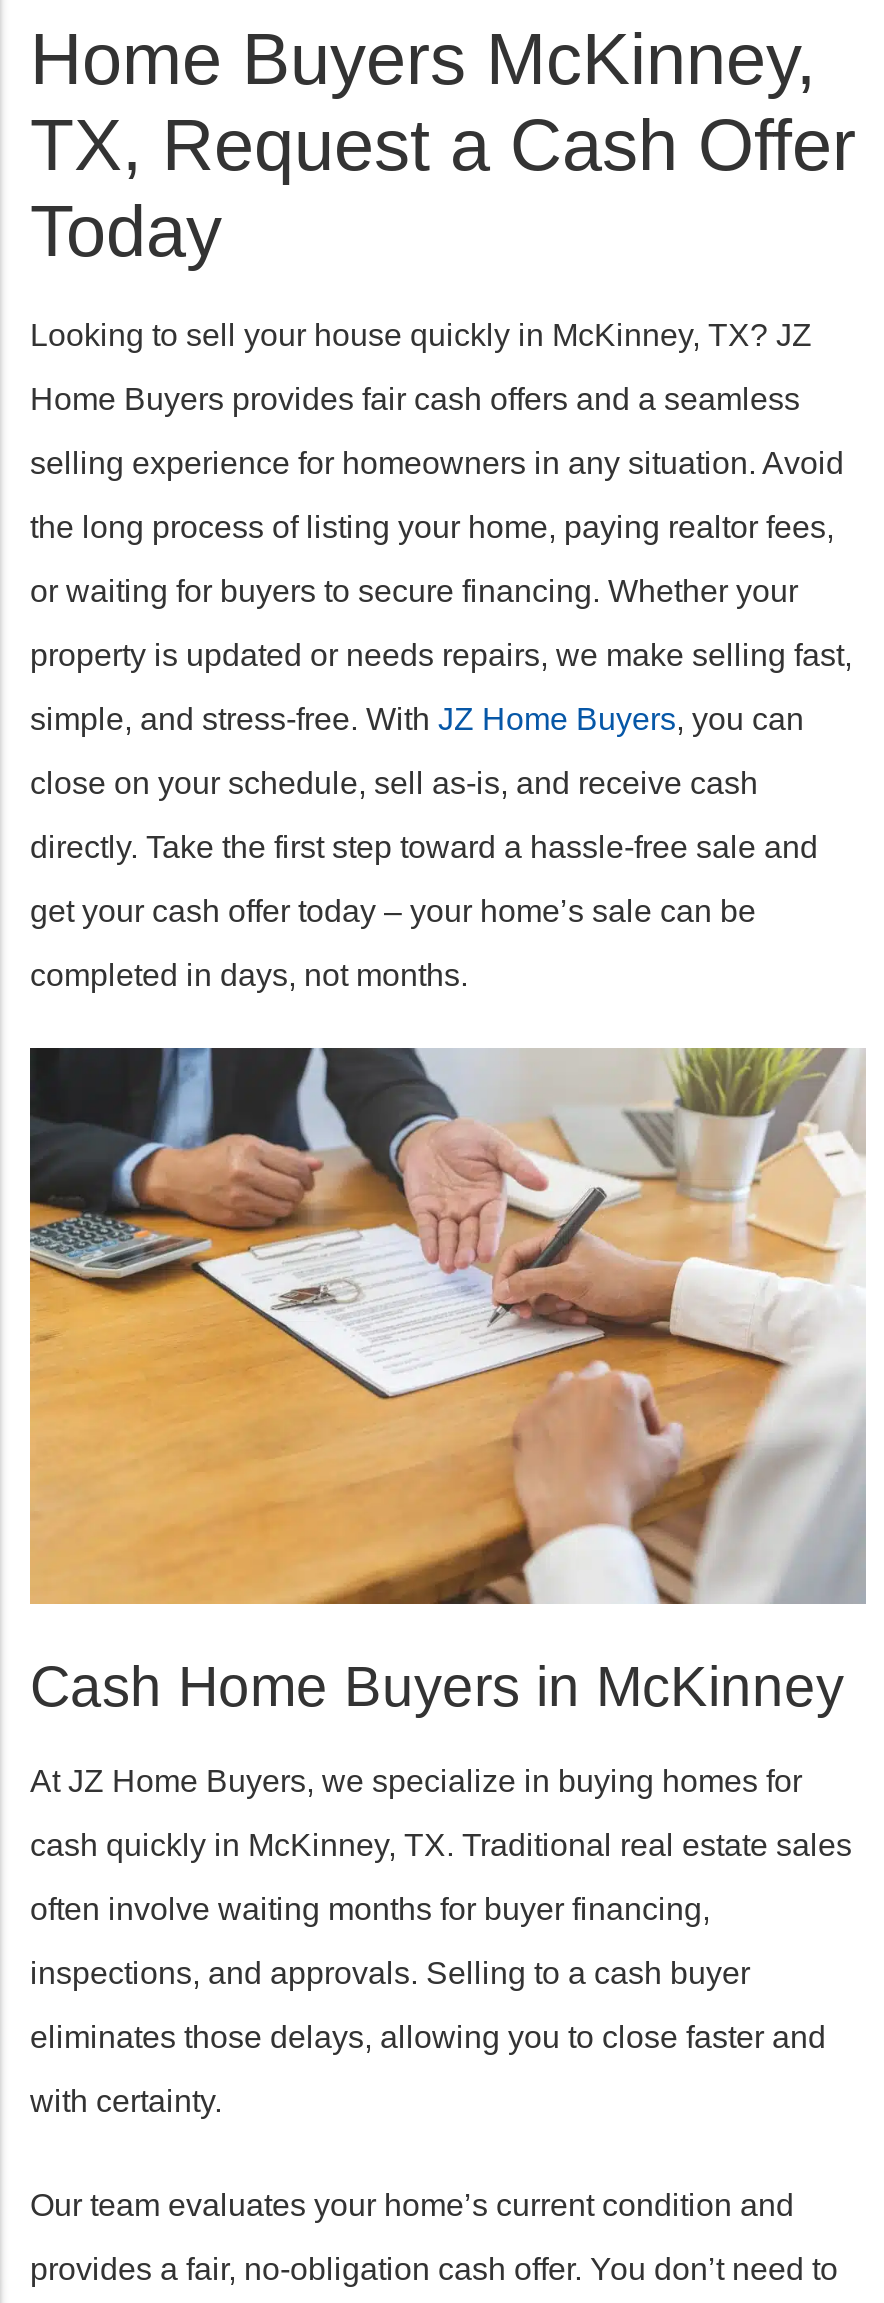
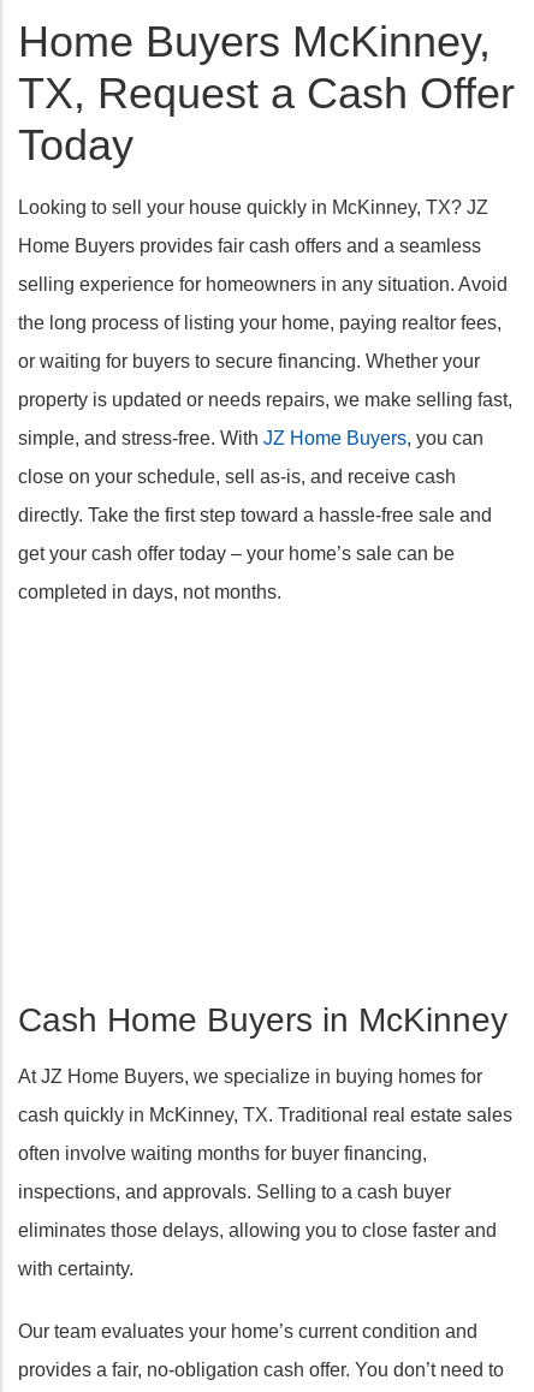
[28,1046,868,1606] [image] -> none

